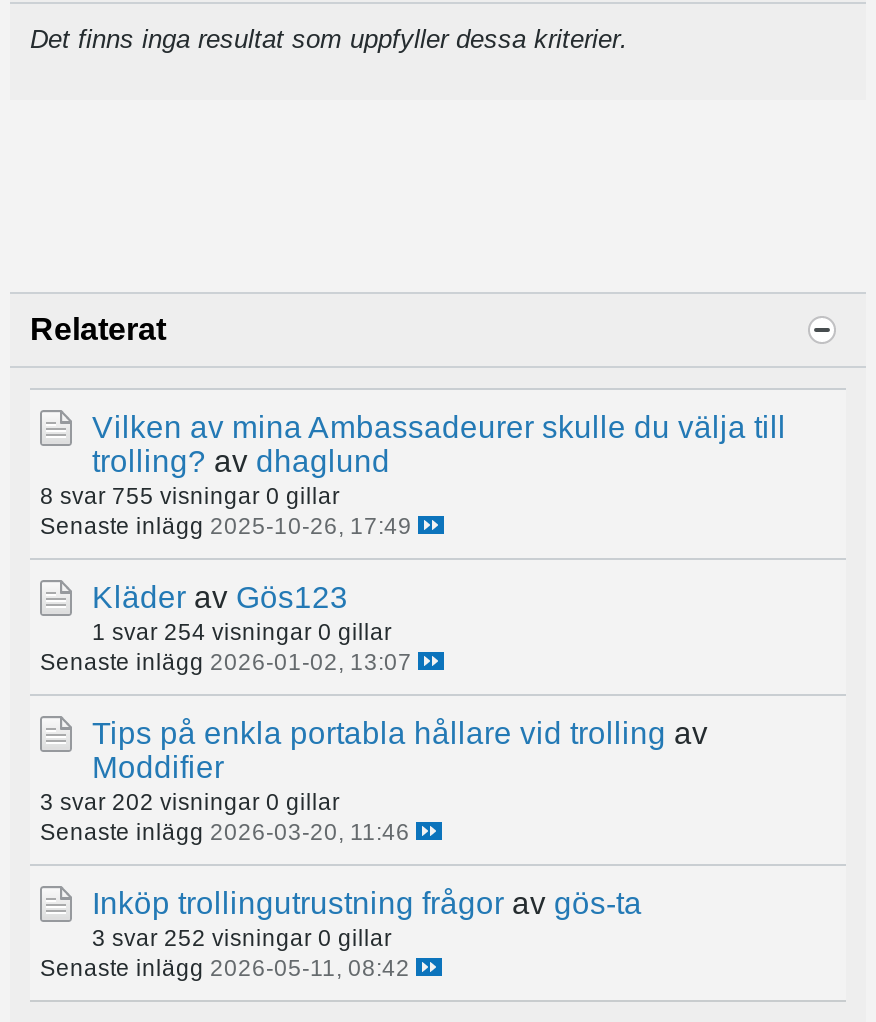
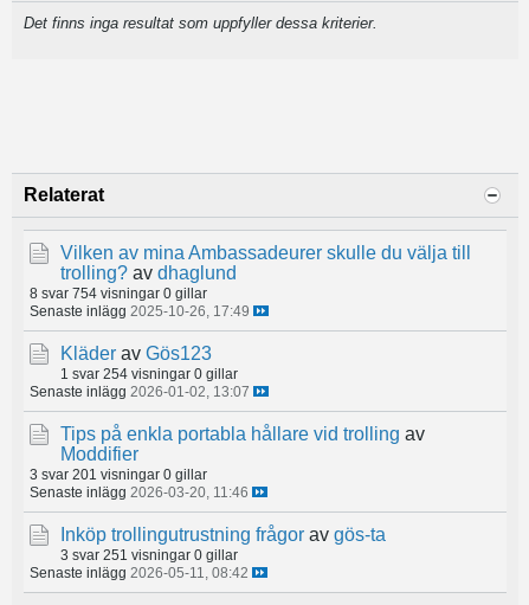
[40,481,340,507] 8 svar 755 visningar 0 gillar -> [30,285,207,300] 8 svar 754 visningar 0 gillar
[40,787,340,813] 3 svar 202 visningar 0 gillar -> [30,466,207,481] 3 svar 201 visningar 0 gillar
[92,923,392,949] 3 svar 252 visningar 0 gillar -> [60,547,238,562] 3 svar 251 visningar 0 gillar

